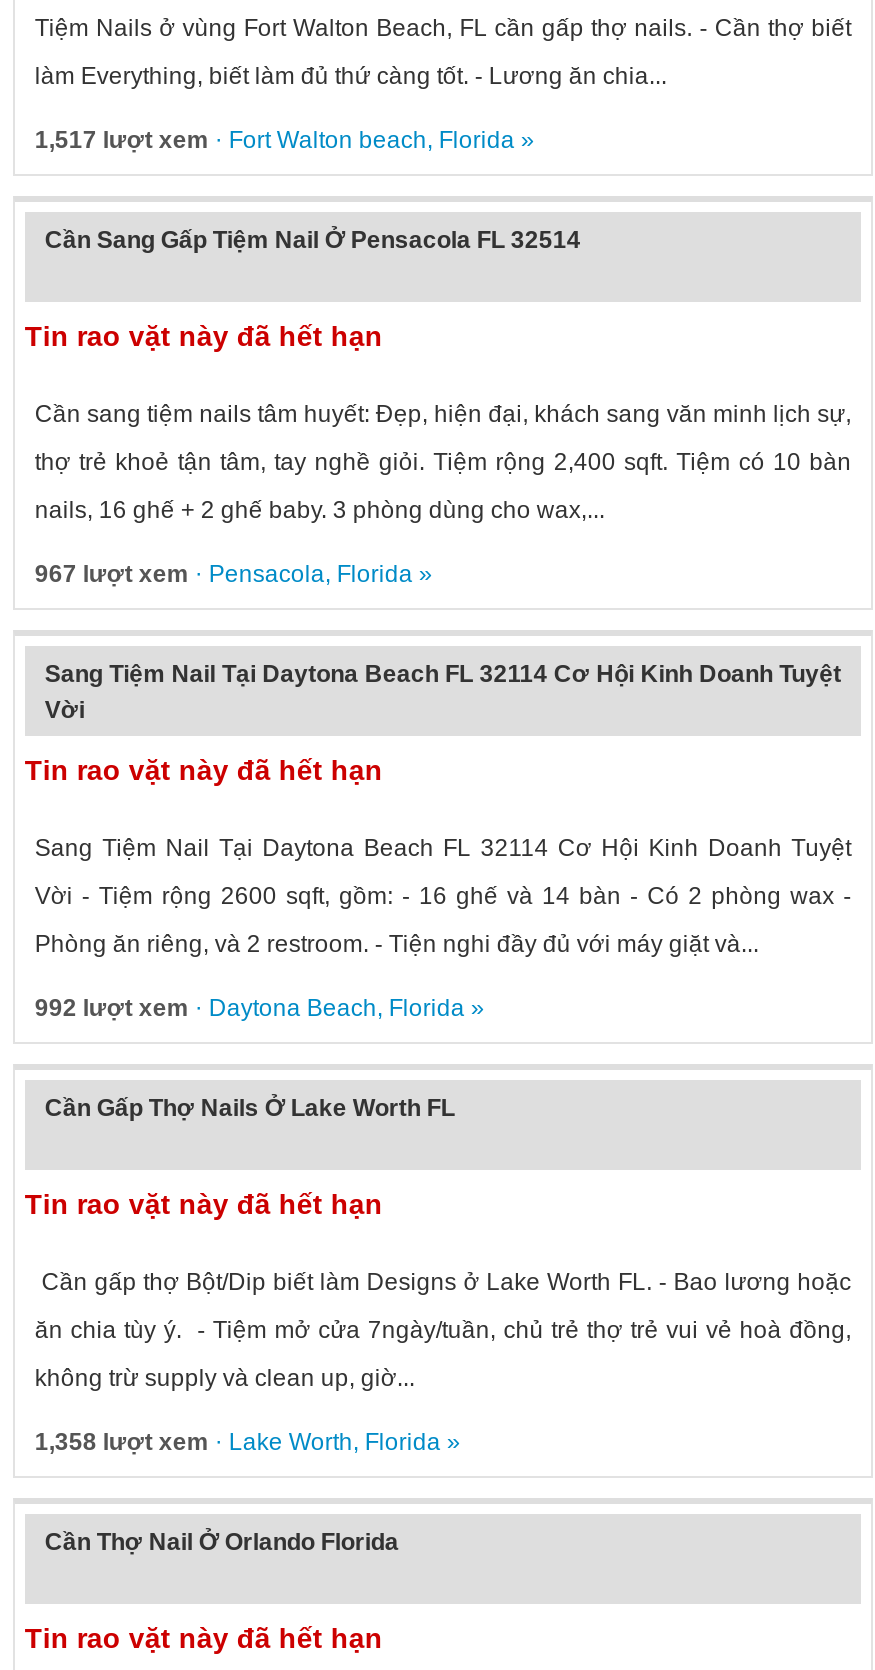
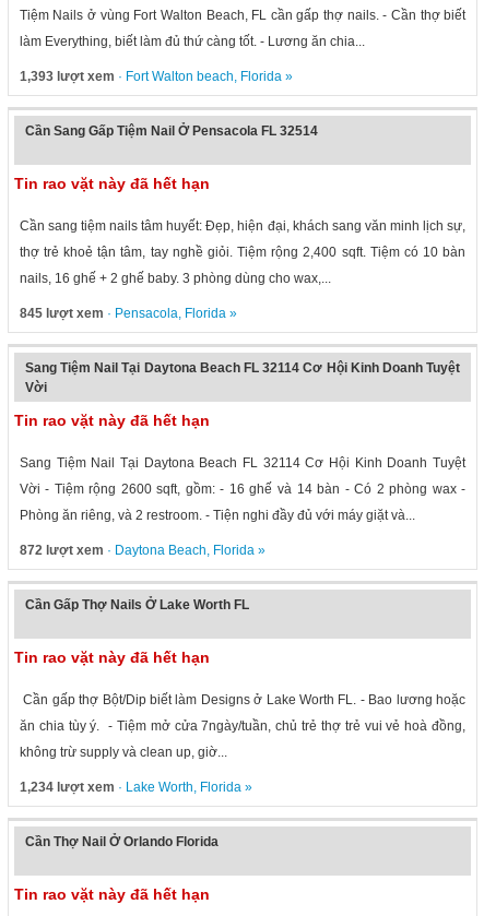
[35,126,535,154] 1,517 lượt xem · Fort Walton beach, Florida» -> [20,69,293,84] 1,393 lượt xem · Fort Walton beach, Florida»
[35,560,433,588] 967 lượt xem · Pensacola, Florida» -> [20,306,237,321] 845 lượt xem · Pensacola, Florida»
[35,994,485,1022] 992 lượt xem · Daytona Beach, Florida» -> [20,543,265,558] 872 lượt xem · Daytona Beach, Florida»
[35,1428,461,1456] 1,358 lượt xem · Lake Worth, Florida» -> [20,780,252,795] 1,234 lượt xem · Lake Worth, Florida»

